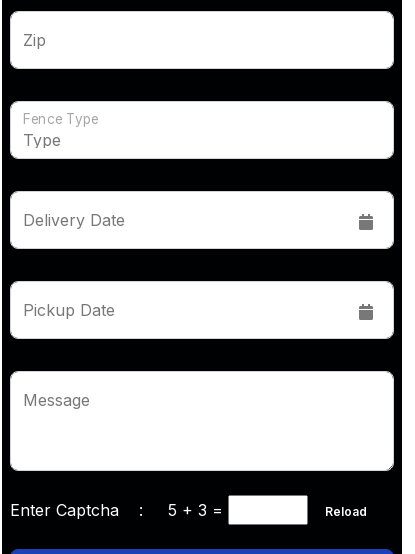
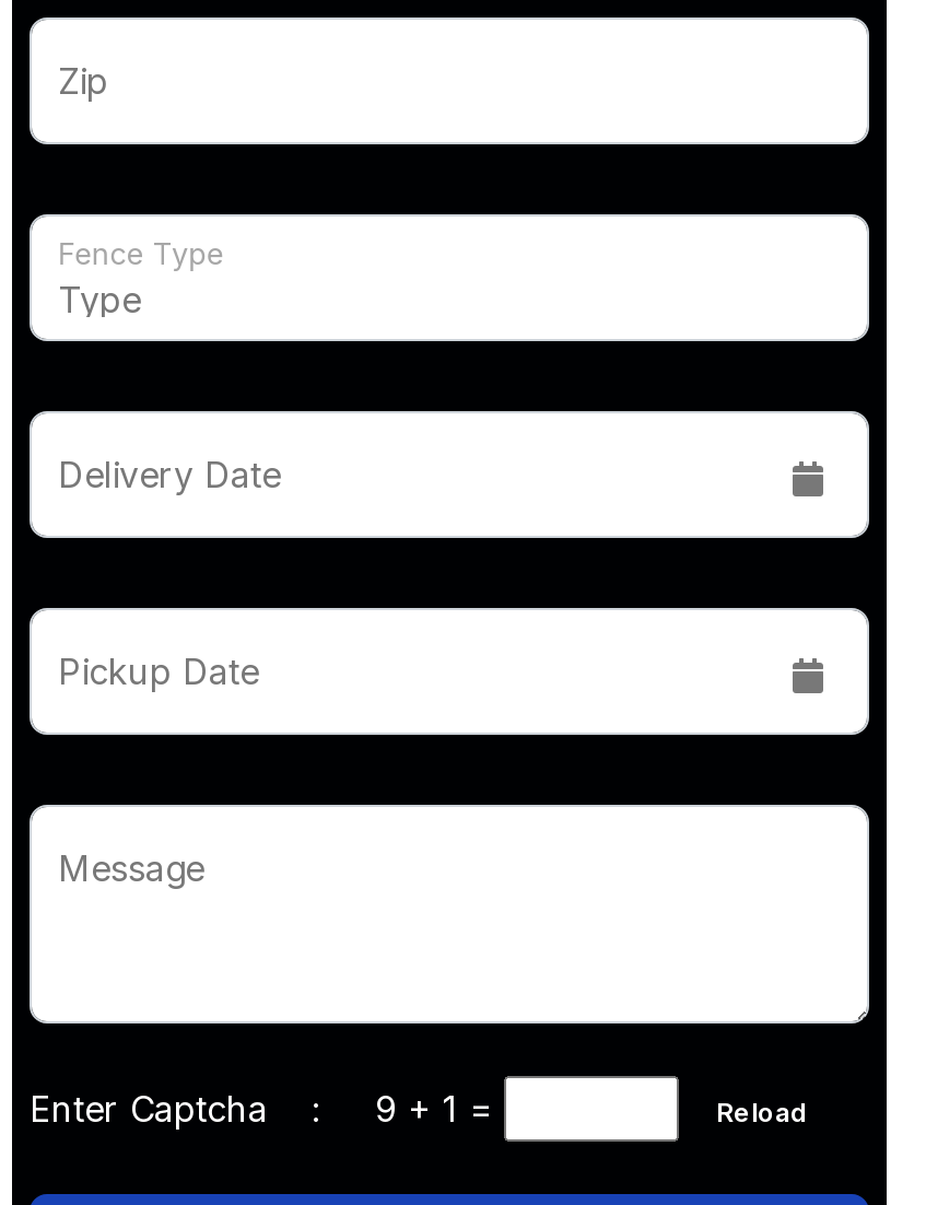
[10,500,228,520] Enter Captcha : 5 + 3 = -> [30,1087,504,1131] Enter Captcha : 9 + 1 =

